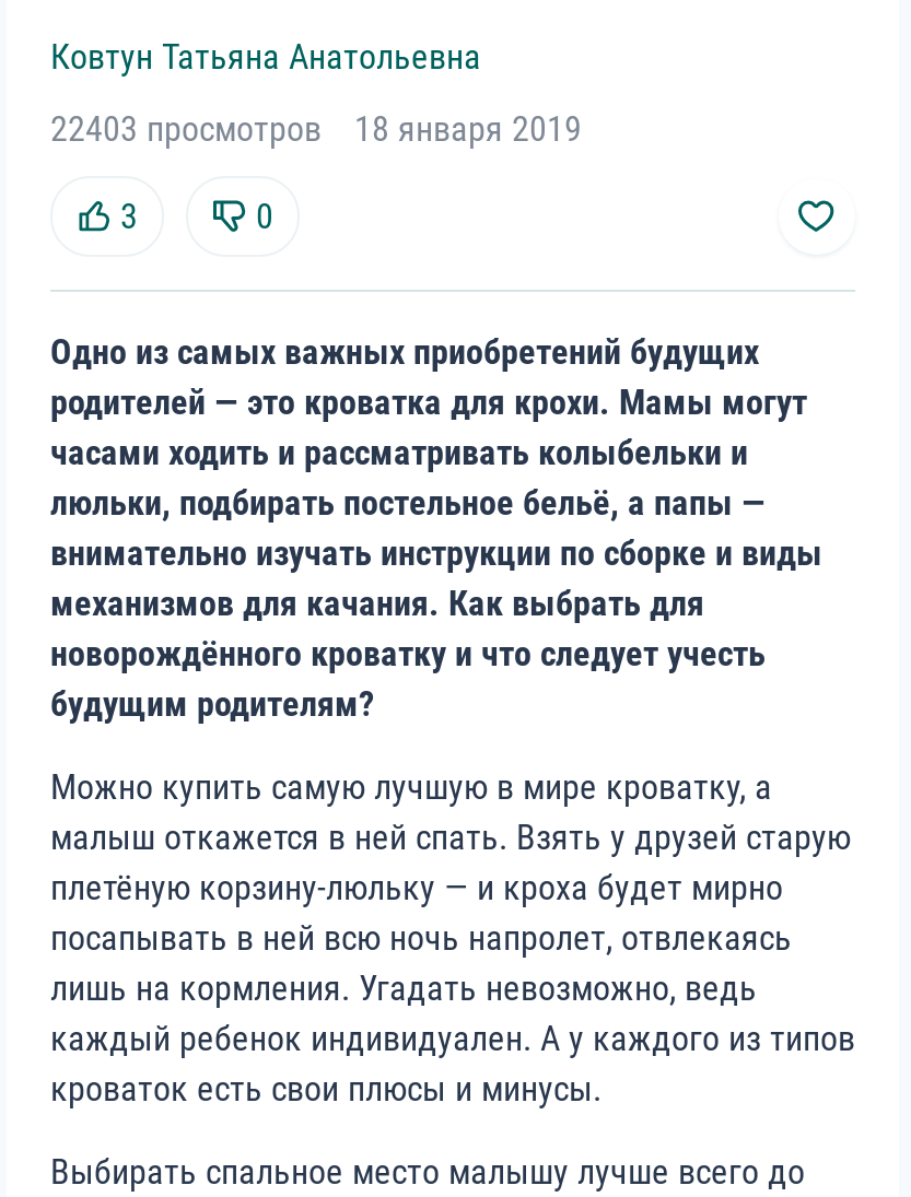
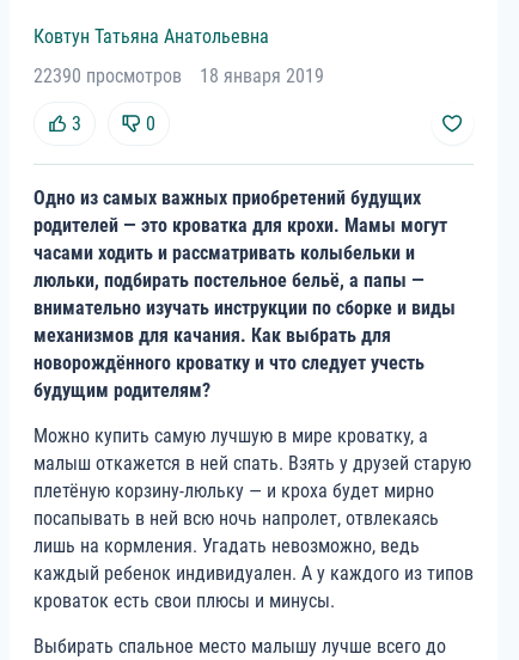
[50,108,582,150] 22403 просмотров 18 января 2019 -> [33,65,324,87] 22390 просмотров 18 января 2019

